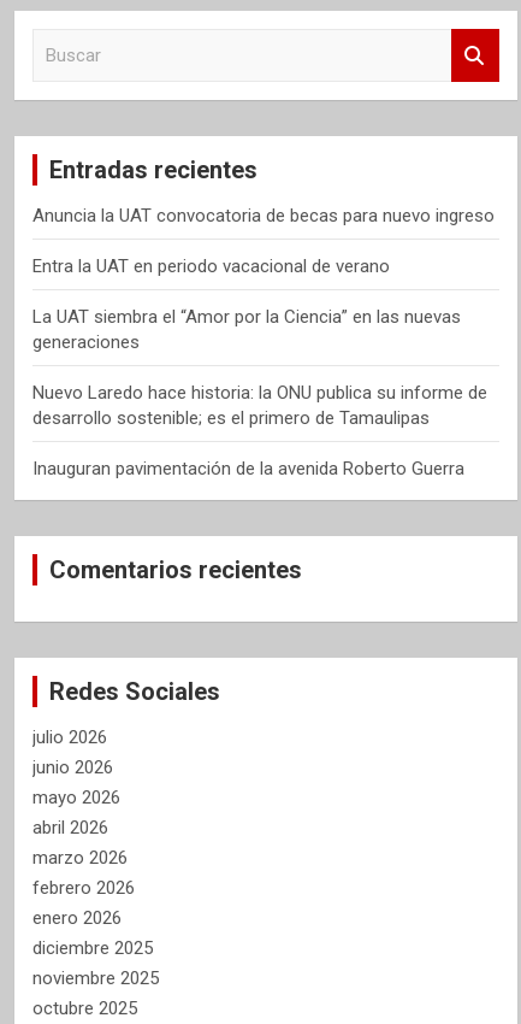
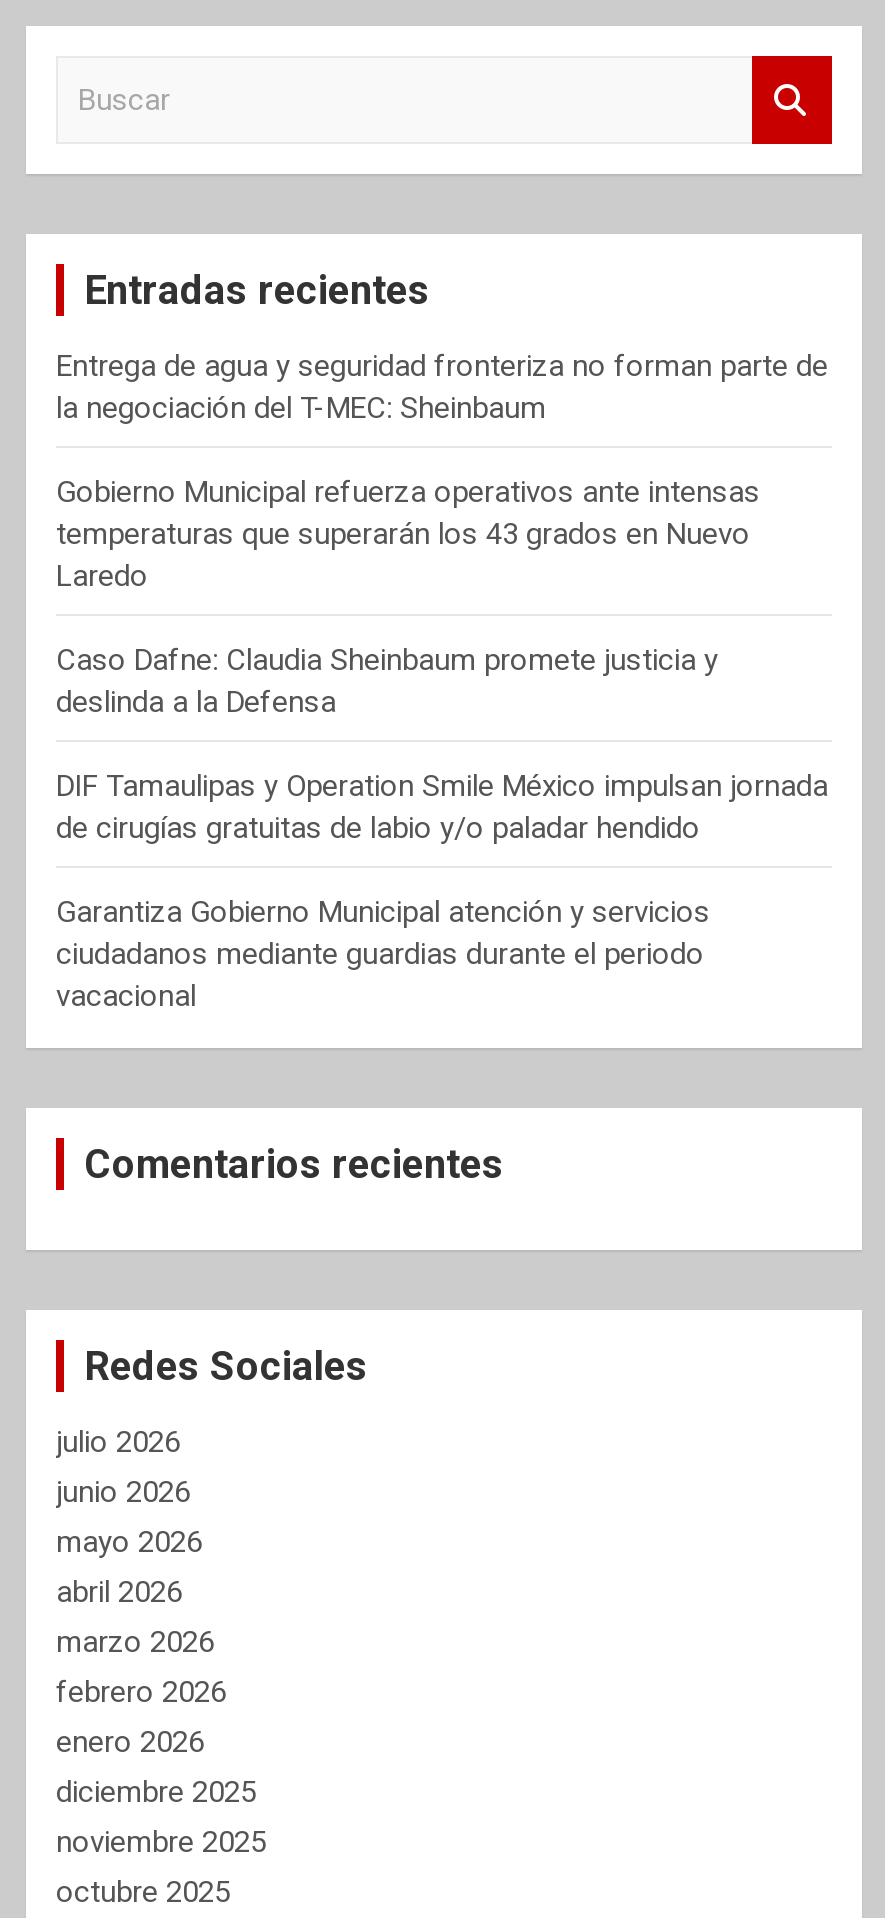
[32,205,495,226] Anuncia la UAT convocatoria de becas para nuevo ingreso -> [56,348,828,426] Entrega de agua y seguridad fronteriza no forman parte de | la negociación del T-MEC: Sheinbaum
[32,255,390,277] Entra la UAT en periodo vacacional de verano -> [56,474,760,594] Gobierno Municipal refuerza operativos ante intensas | temperaturas que superarán los 43 grados en Nuevo | Laredo
[32,306,461,353] La UAT siembra el “Amor por la Ciencia” en las nuevas | generaciones -> [56,642,718,720] Caso Dafne: Claudia Sheinbaum promete justicia y | deslinda a la Defensa
[32,382,487,429] Nuevo Laredo hace historia: la ONU publica su informe de | desarrollo sostenible; es el primero de Tamaulipas -> [56,768,828,846] DIF Tamaulipas y Operation Smile México impulsan jornada | de cirugías gratuitas de labio y/o paladar hendido
[32,458,464,479] Inauguran pavimentación de la avenida Roberto Guerra -> [56,894,710,1014] Garantiza Gobierno Municipal atención y servicios | ciudadanos mediante guardias durante el periodo | vacacional

